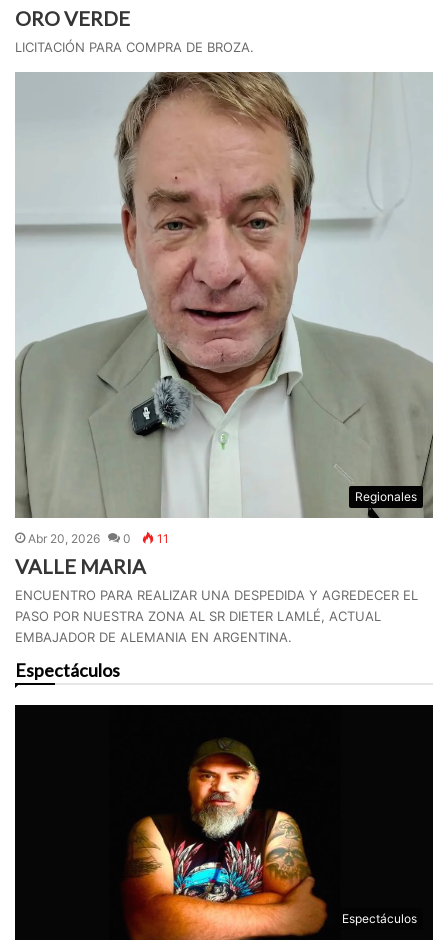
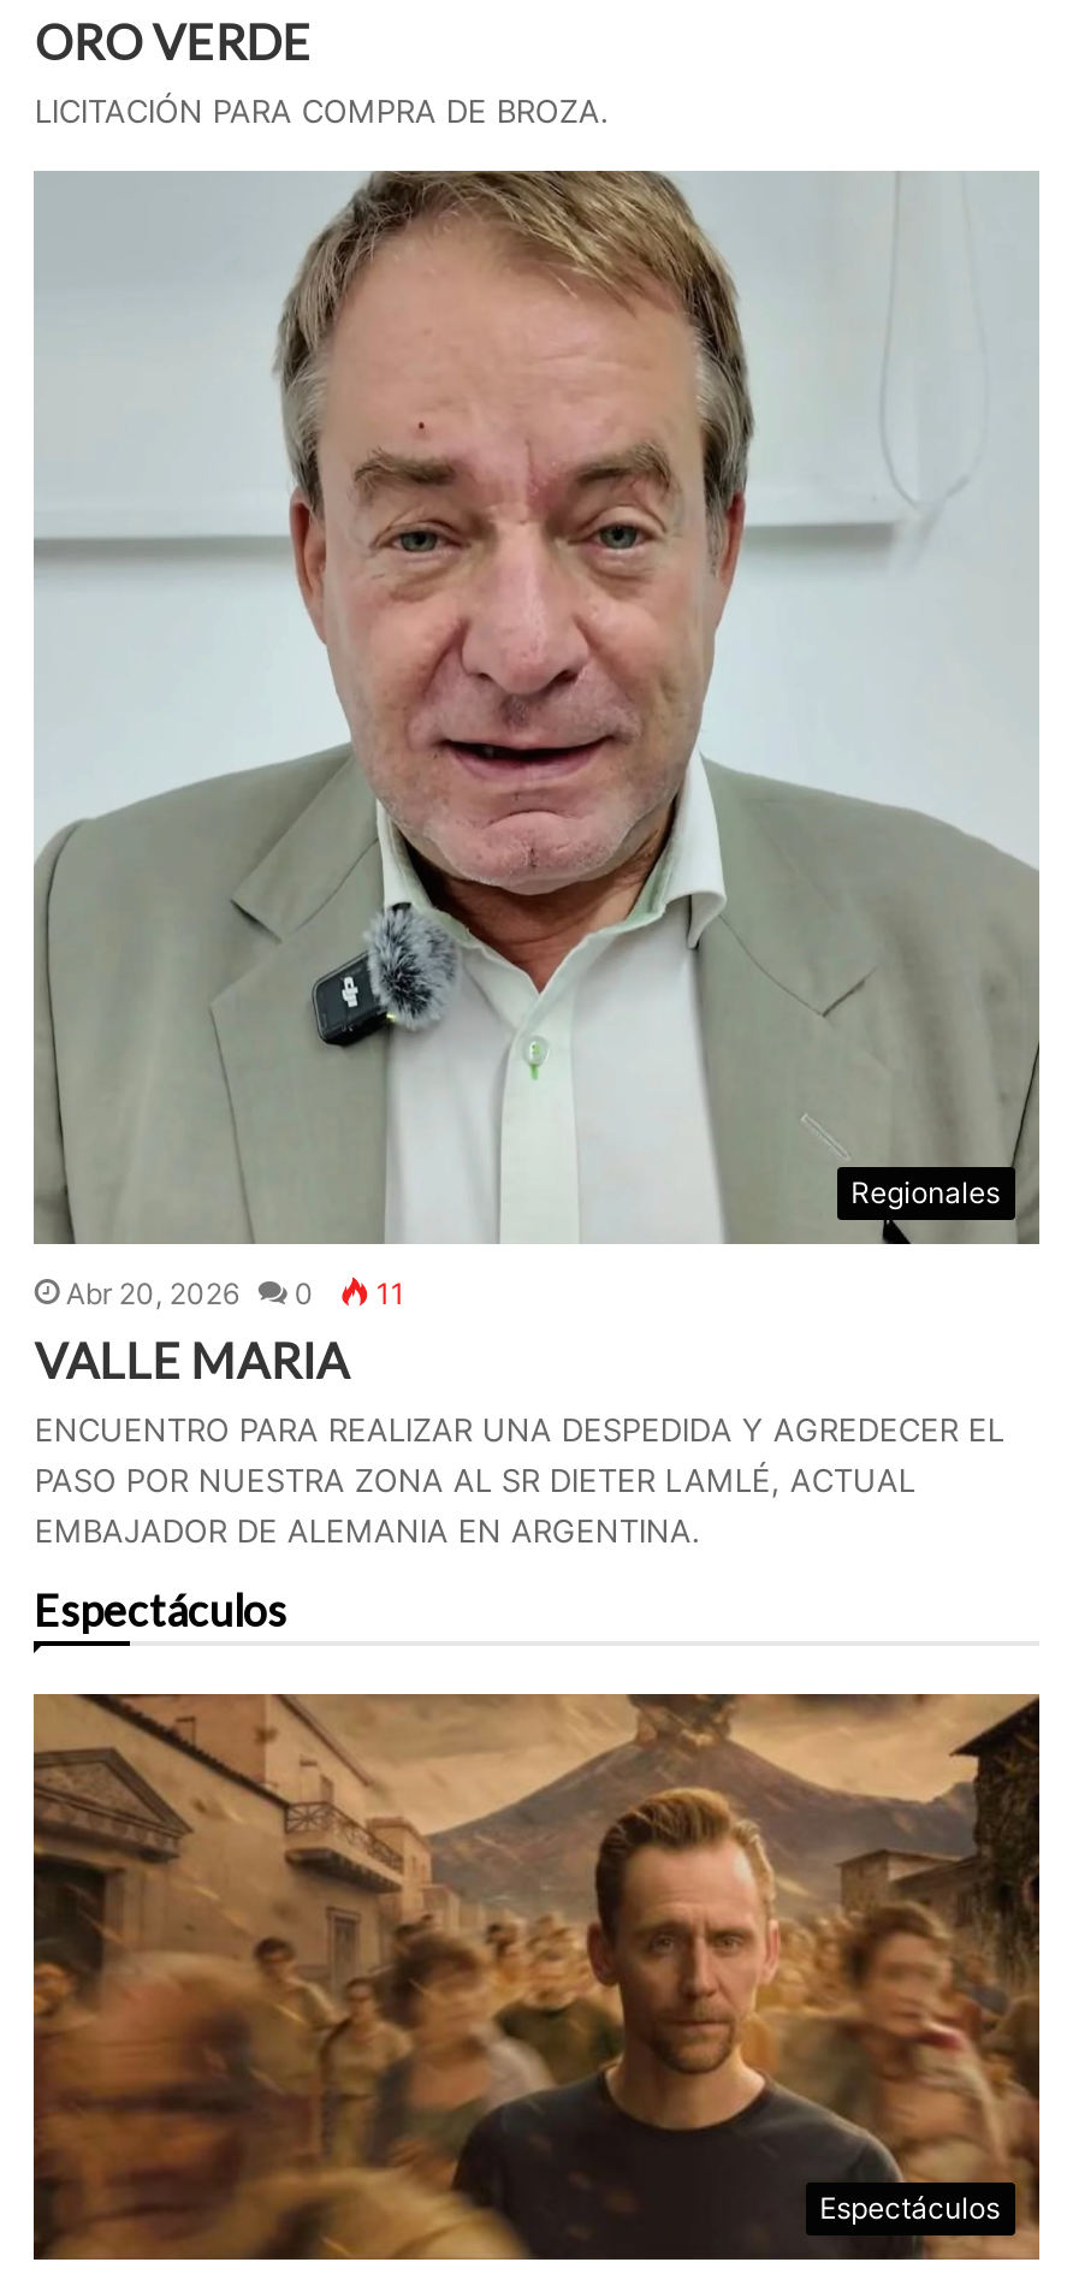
[14,704,434,941] [image] -> [31,1692,1042,2262] [image]

